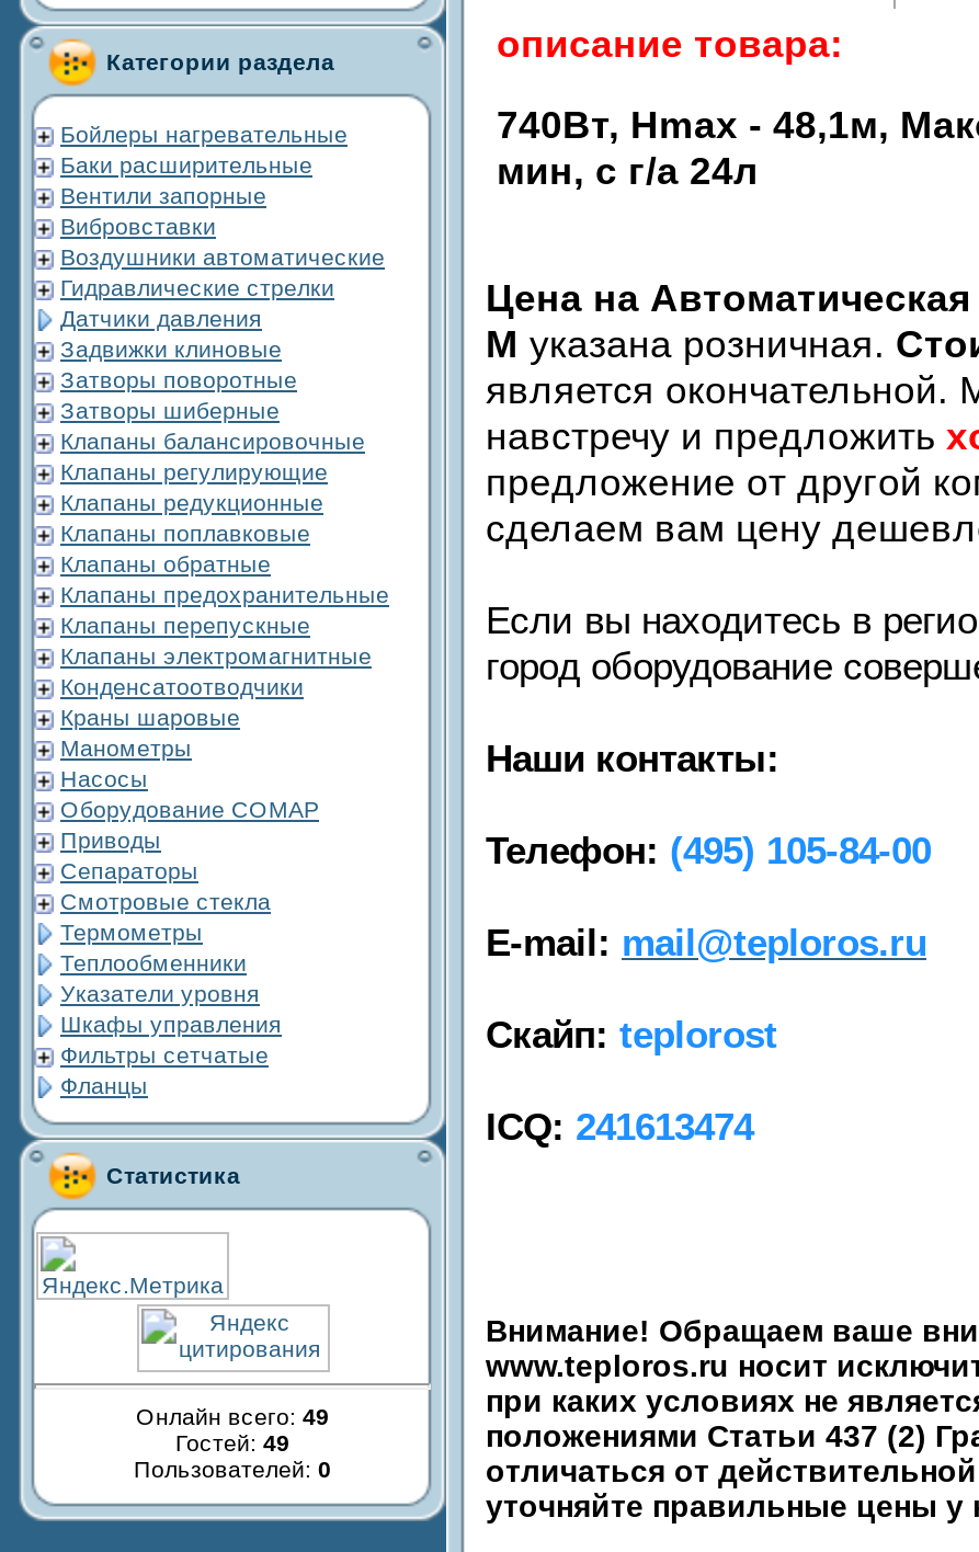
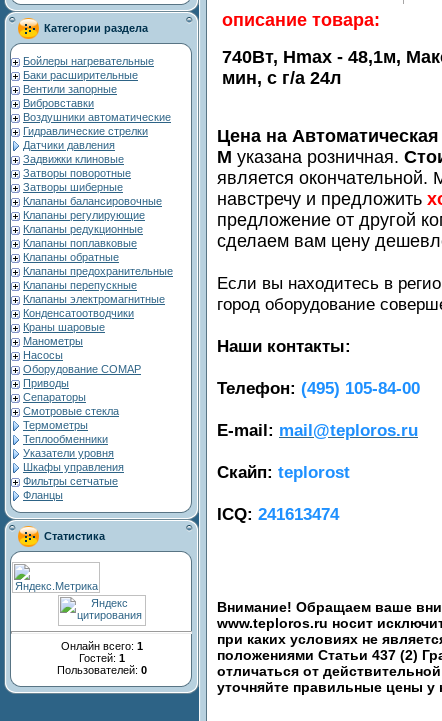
[136,1402,329,1429] Онлайн всего: 49 -> [60,640,142,652] Онлайн всего: 1
[175,1429,289,1455] Гостей: 49 -> [78,652,124,664] Гостей: 1

